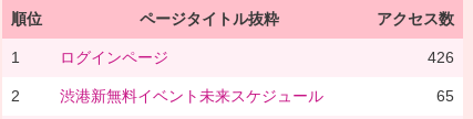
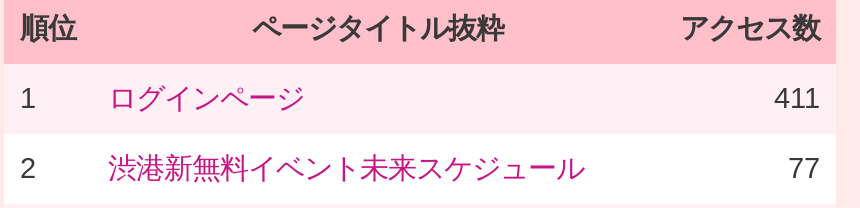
[428,49,454,67] 426 -> [774,83,820,115] 411
[436,87,454,105] 65 -> [788,153,820,185] 77

